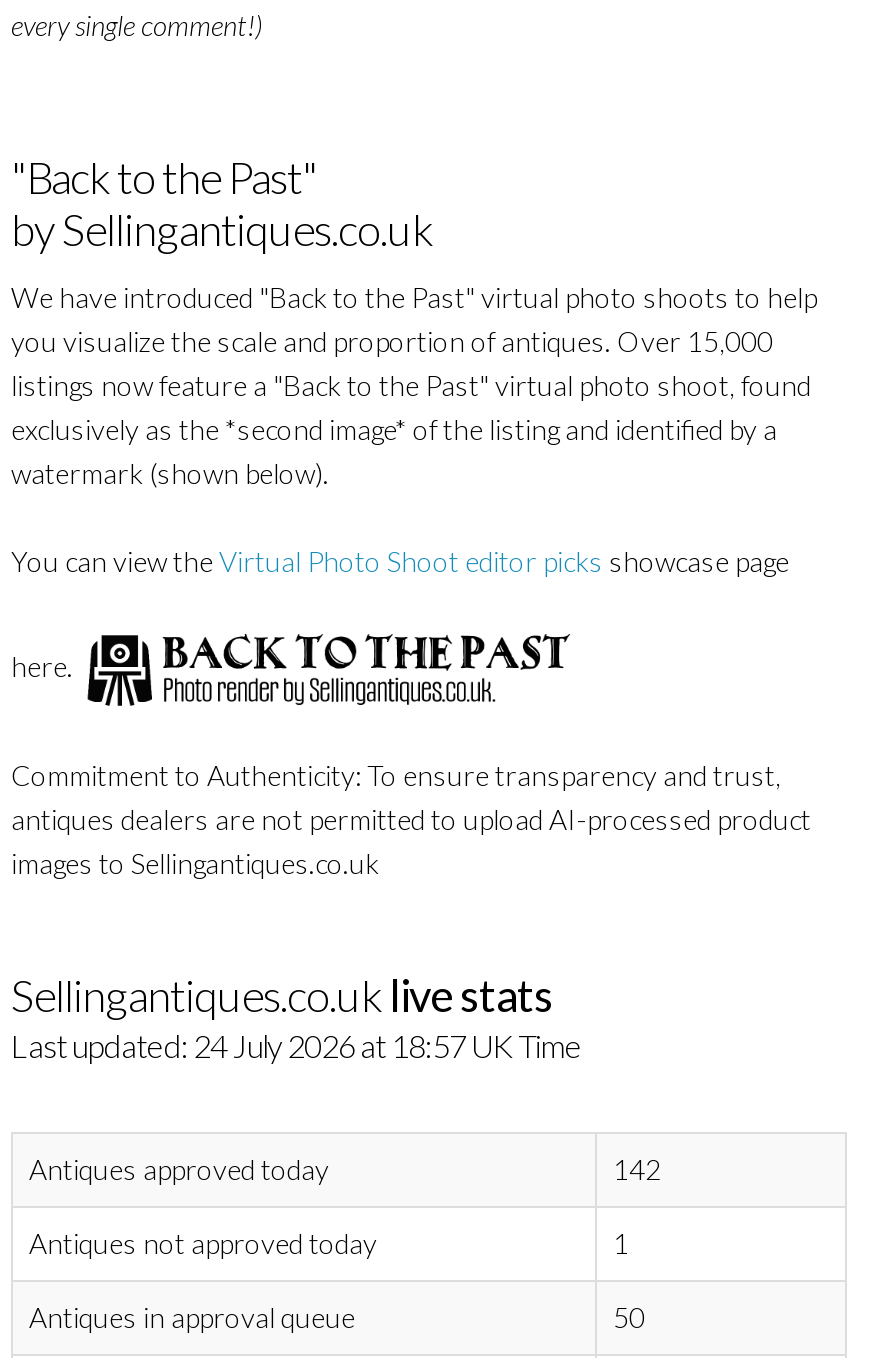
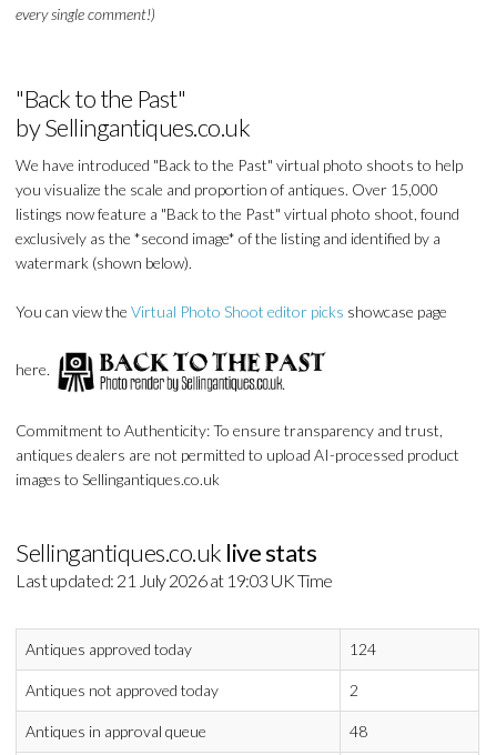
[11,1027,582,1065] Last updated: 24 July 2026 at 18:57 UK Time -> [16,570,332,591] Last updated: 21 July 2026 at 19:03 UK Time
[613,1153,661,1187] 142 -> [350,640,376,659] 124
[613,1227,629,1261] 1 -> [350,681,358,700] 2
[613,1301,645,1335] 50 -> [350,722,367,741] 48

